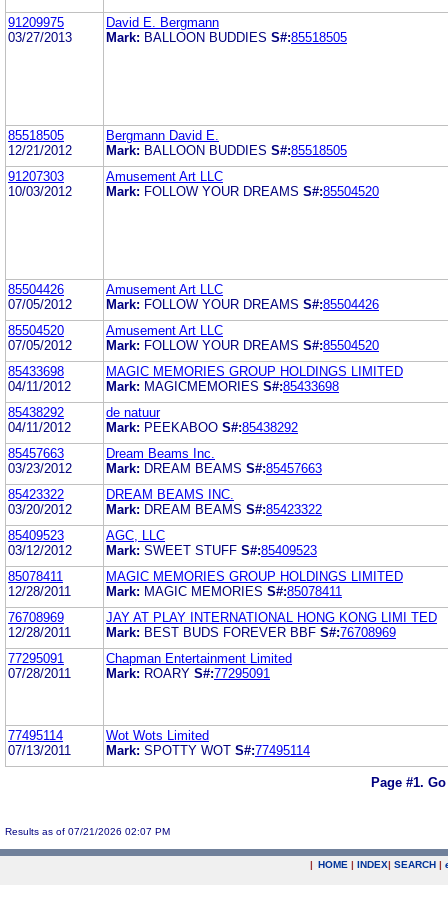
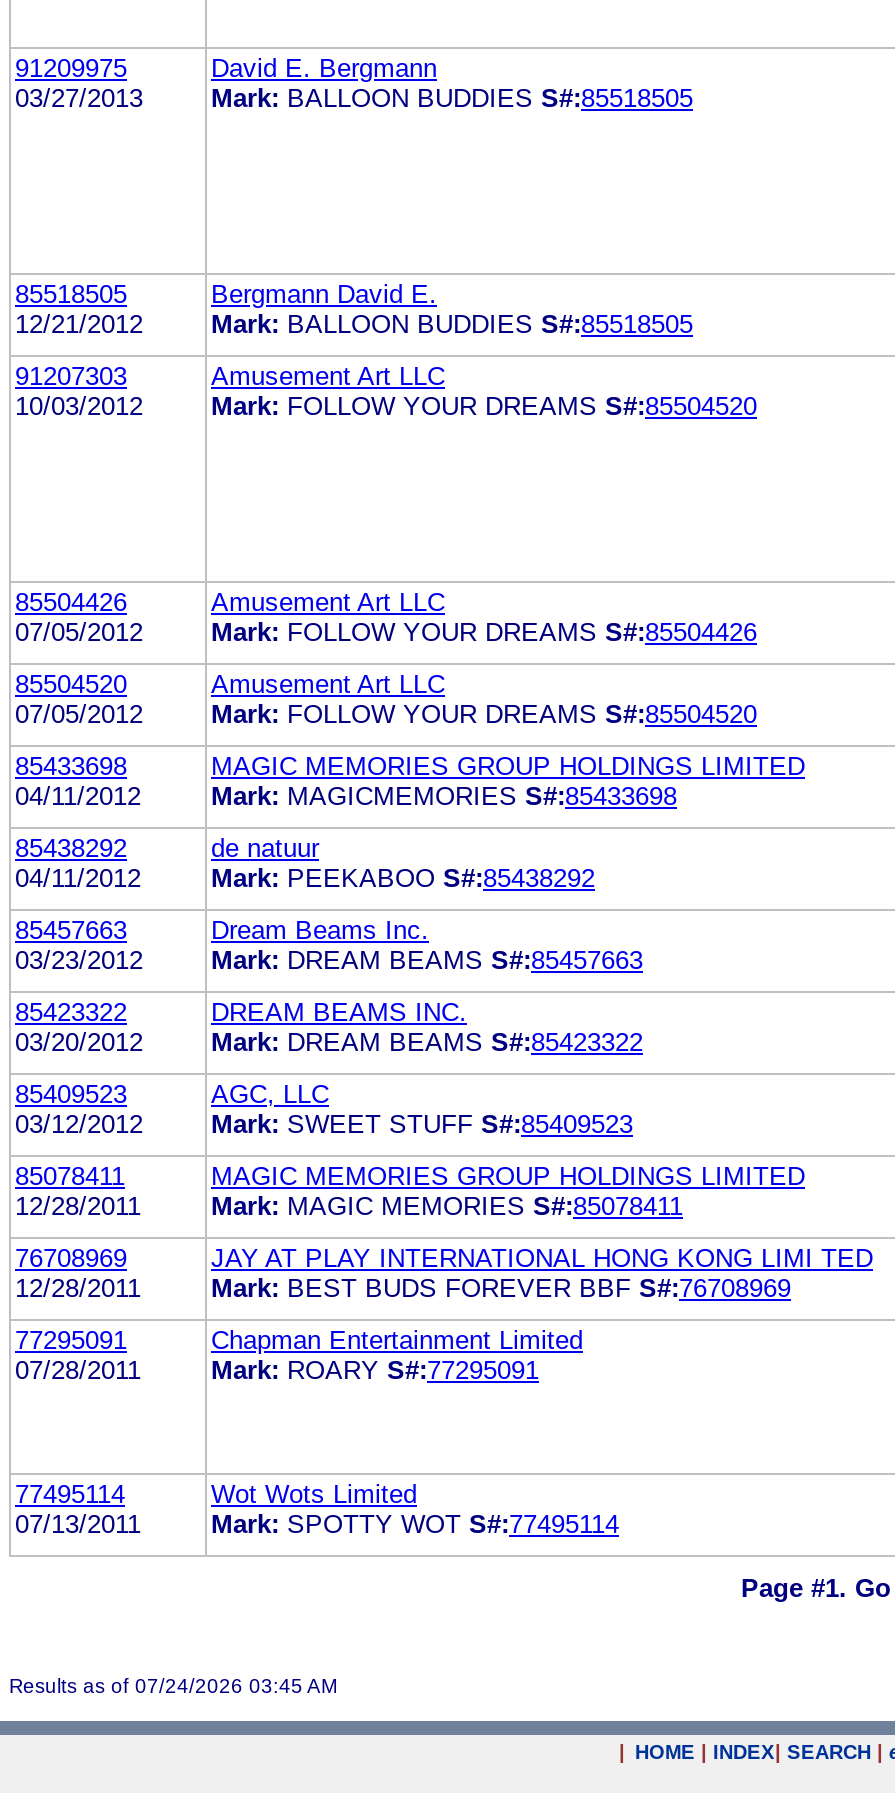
[5,826,170,837] Results as of 07/21/2026 02:07 PM -> [9,1675,337,1697] Results as of 07/24/2026 03:45 AM

